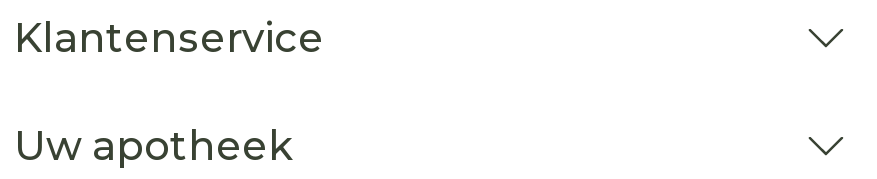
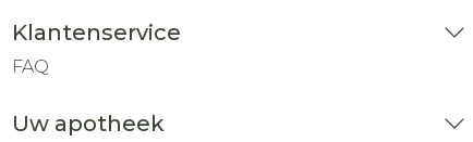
none -> [12,56,49,77] FAQ

